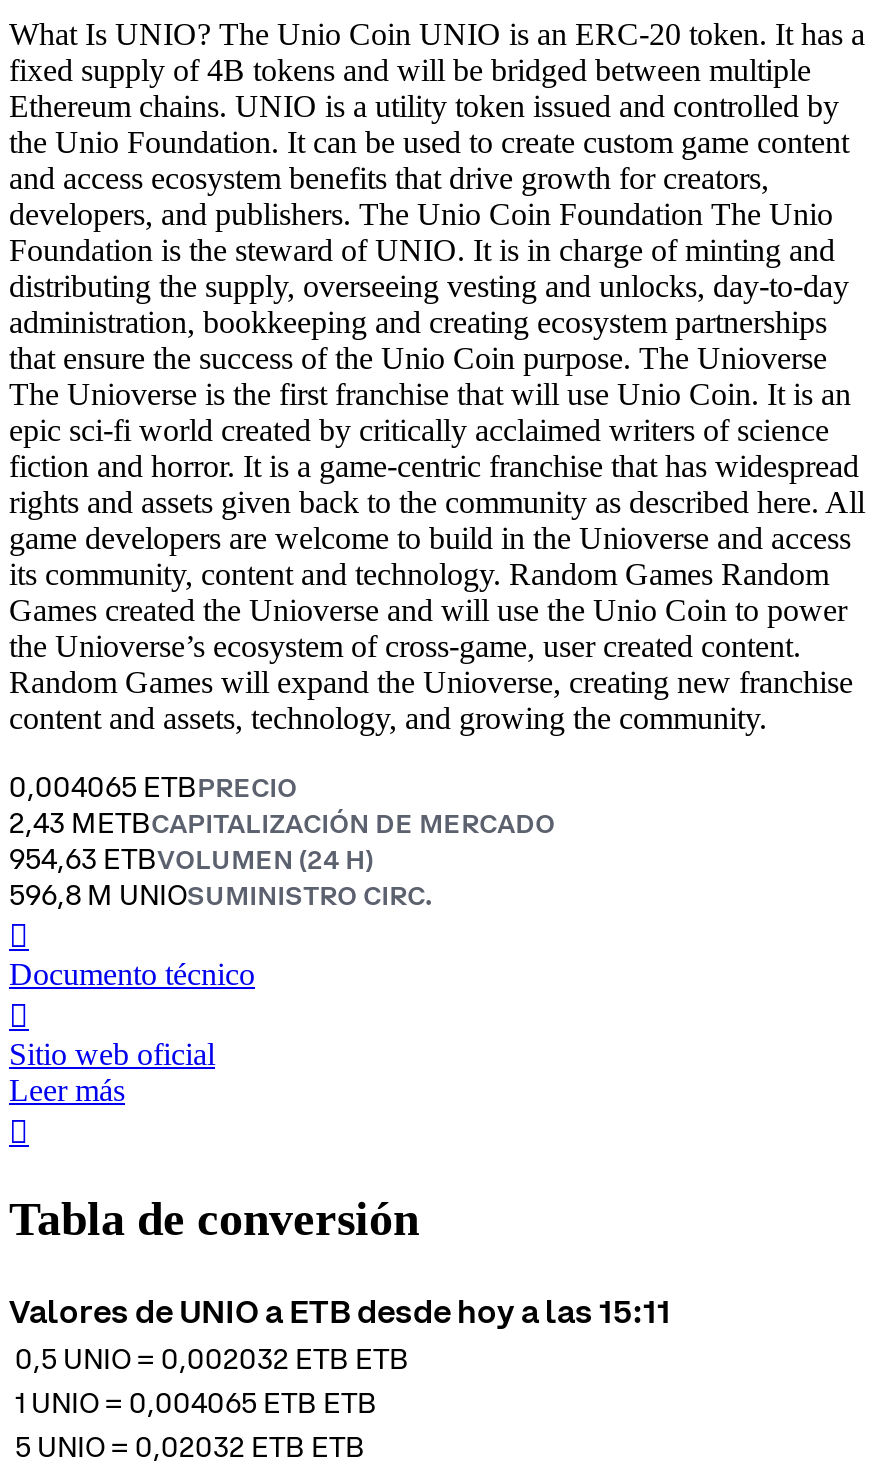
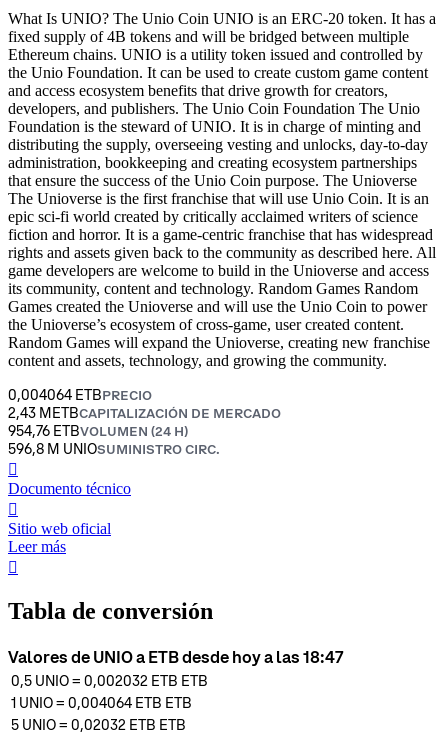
[9,768,297,804] 0,004065 ETBPRECIO -> [8,386,152,404] 0,004064 ETBPRECIO
[9,840,373,876] 954,63 ETBVOLUMEN (24 H) -> [8,422,188,440] 954,76 ETBVOLUMEN (24 H)
[9,1290,671,1330] Valores de UNIO a ETB desde hoy a las 15:11 -> [8,646,344,666] Valores de UNIO a ETB desde hoy a las 18:47
[15,1384,377,1420] 1 UNIO = 0,004065 ETB ETB -> [11,693,192,711] 1 UNIO = 0,004064 ETB ETB

